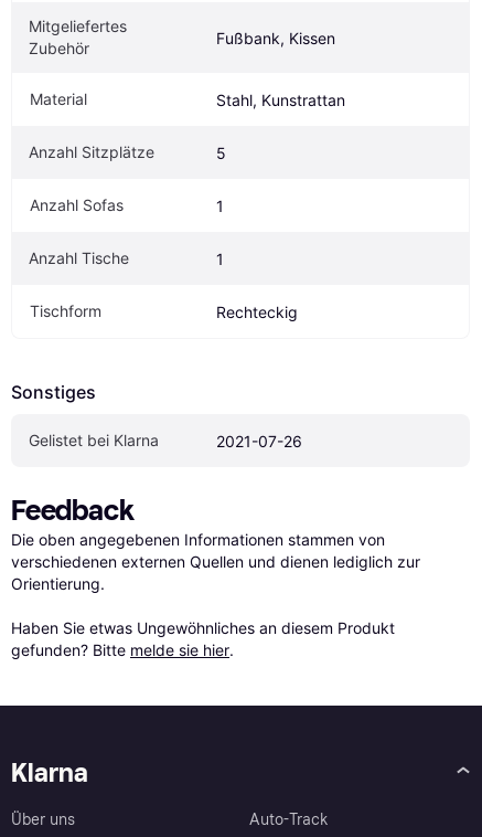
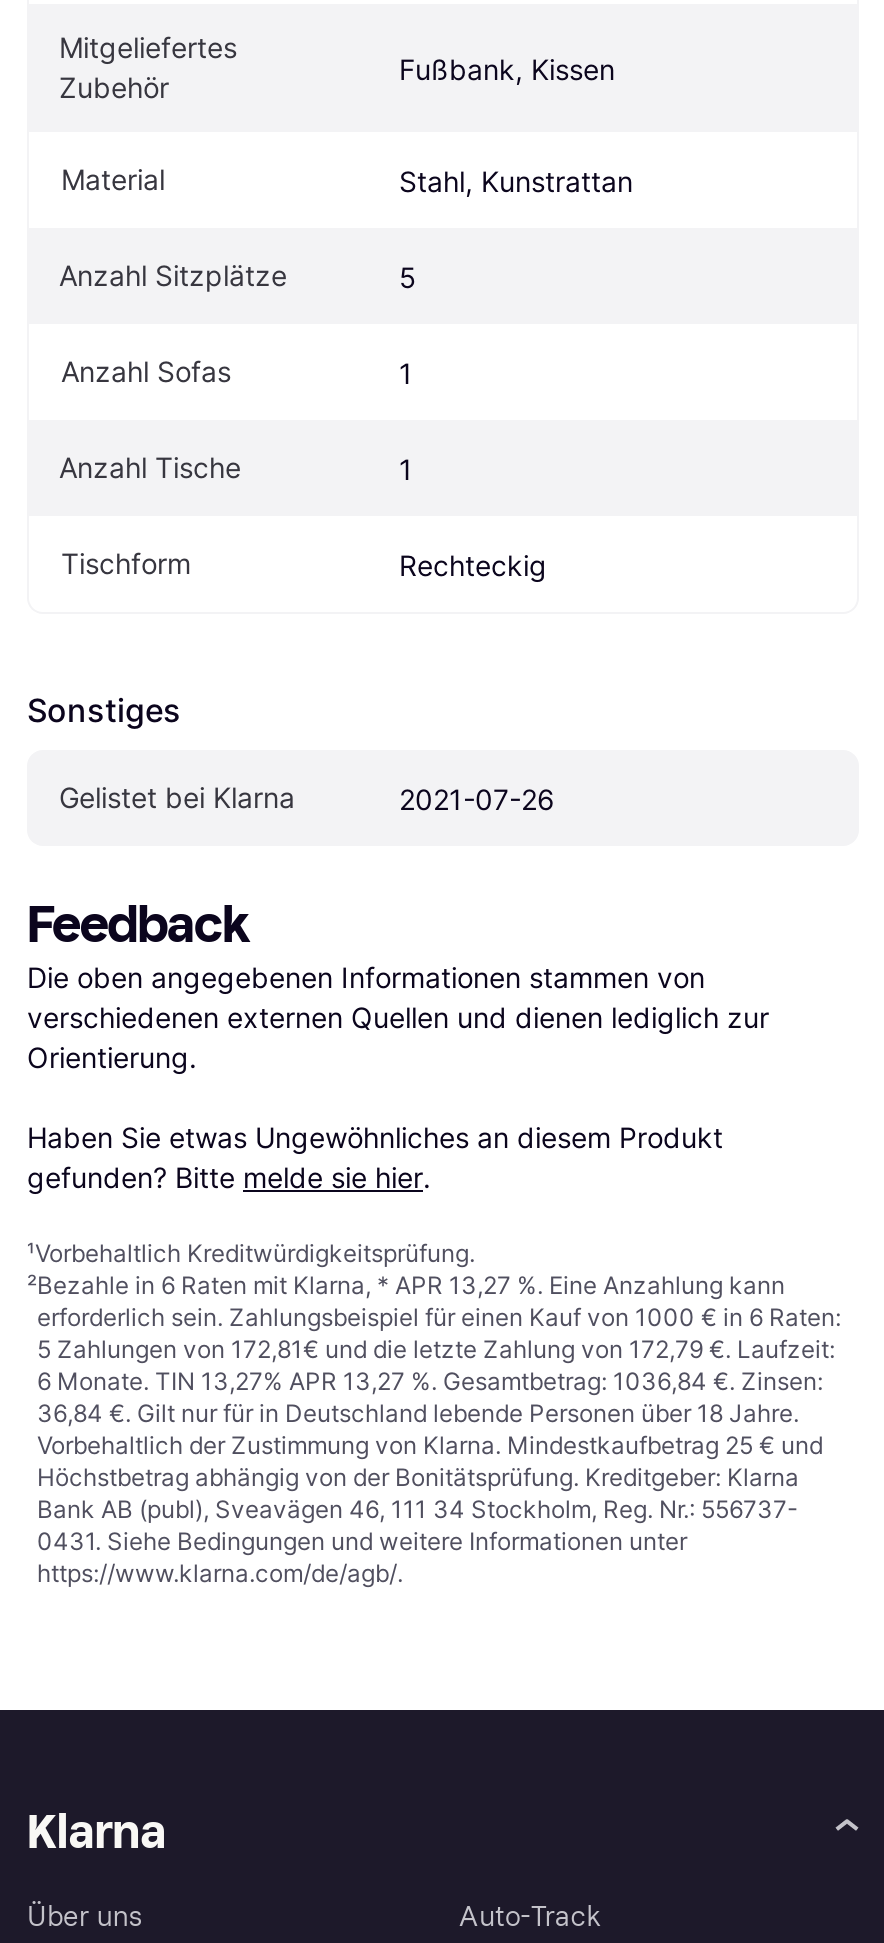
none -> [27,1238,841,1588] ¹Vorbehaltlich Kreditwürdigkeitsprüfung. | ²Bezahle in 6 Raten mit Klarna, * APR 13,27 %. Eine Anzahlung kann | erforderlich sein. Zahlungsbeispiel für einen Kauf von 1000 € in 6 Raten: | 5 Zahlungen von 172,81€ und die letzte Zahlung von 172,79 €. Laufzeit: | 6 Monate. TIN 13,27% APR 13,27 %. Gesamtbetrag: 1036,84 €. Zinsen: | 36,84 €. Gilt nur für in Deutschland lebende Personen über 18 Jahre. | Vorbehaltlich der Zustimmung von Klarna. Mindestkaufbetrag 25 € und | Höchstbetrag abhängig von der Bonitätsprüfung. Kreditgeber: Klarna | Bank AB (publ), Sveavägen 46, 111 34 Stockholm, Reg. Nr.: 556737- | 0431. Siehe Bedingungen und weitere Informationen unter | https://www.klarna.com/de/agb/.

